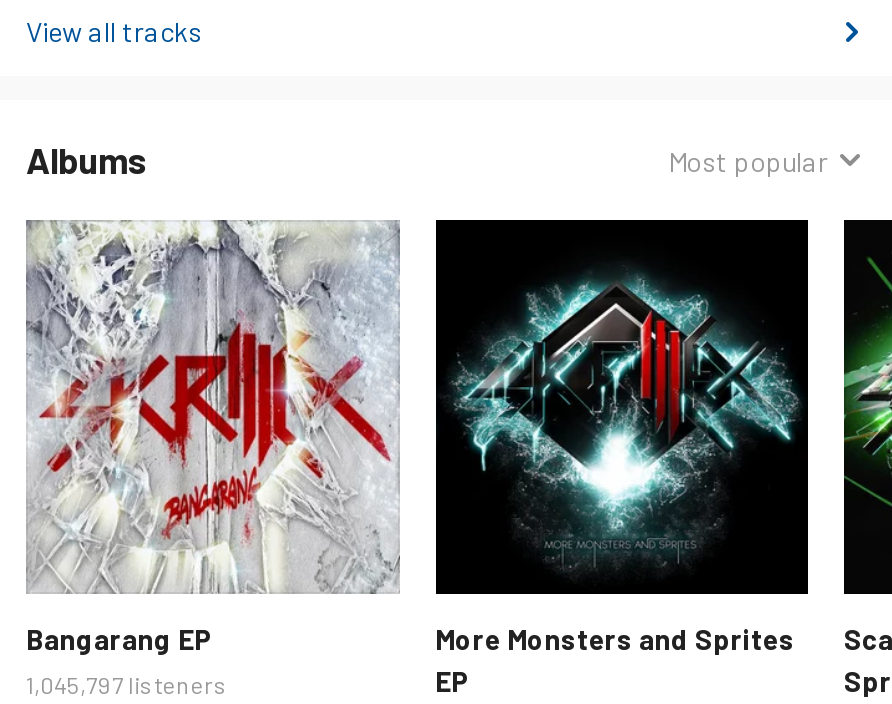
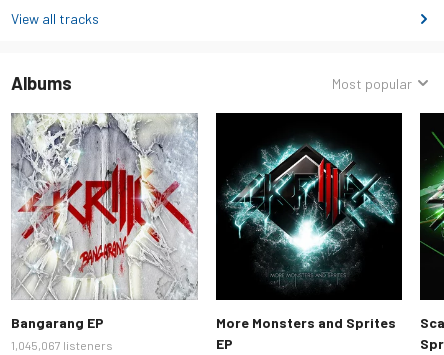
[26,670,228,698] 1,045,797 listeners -> [11,338,113,352] 1,045,067 listeners

